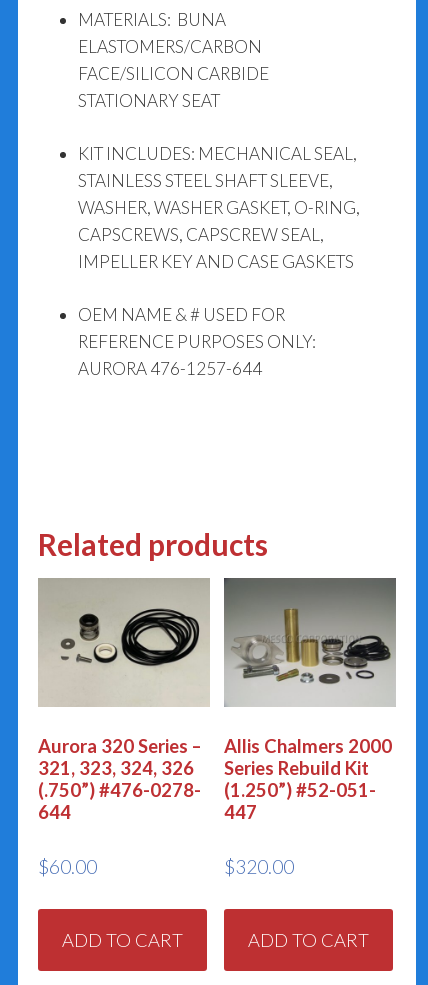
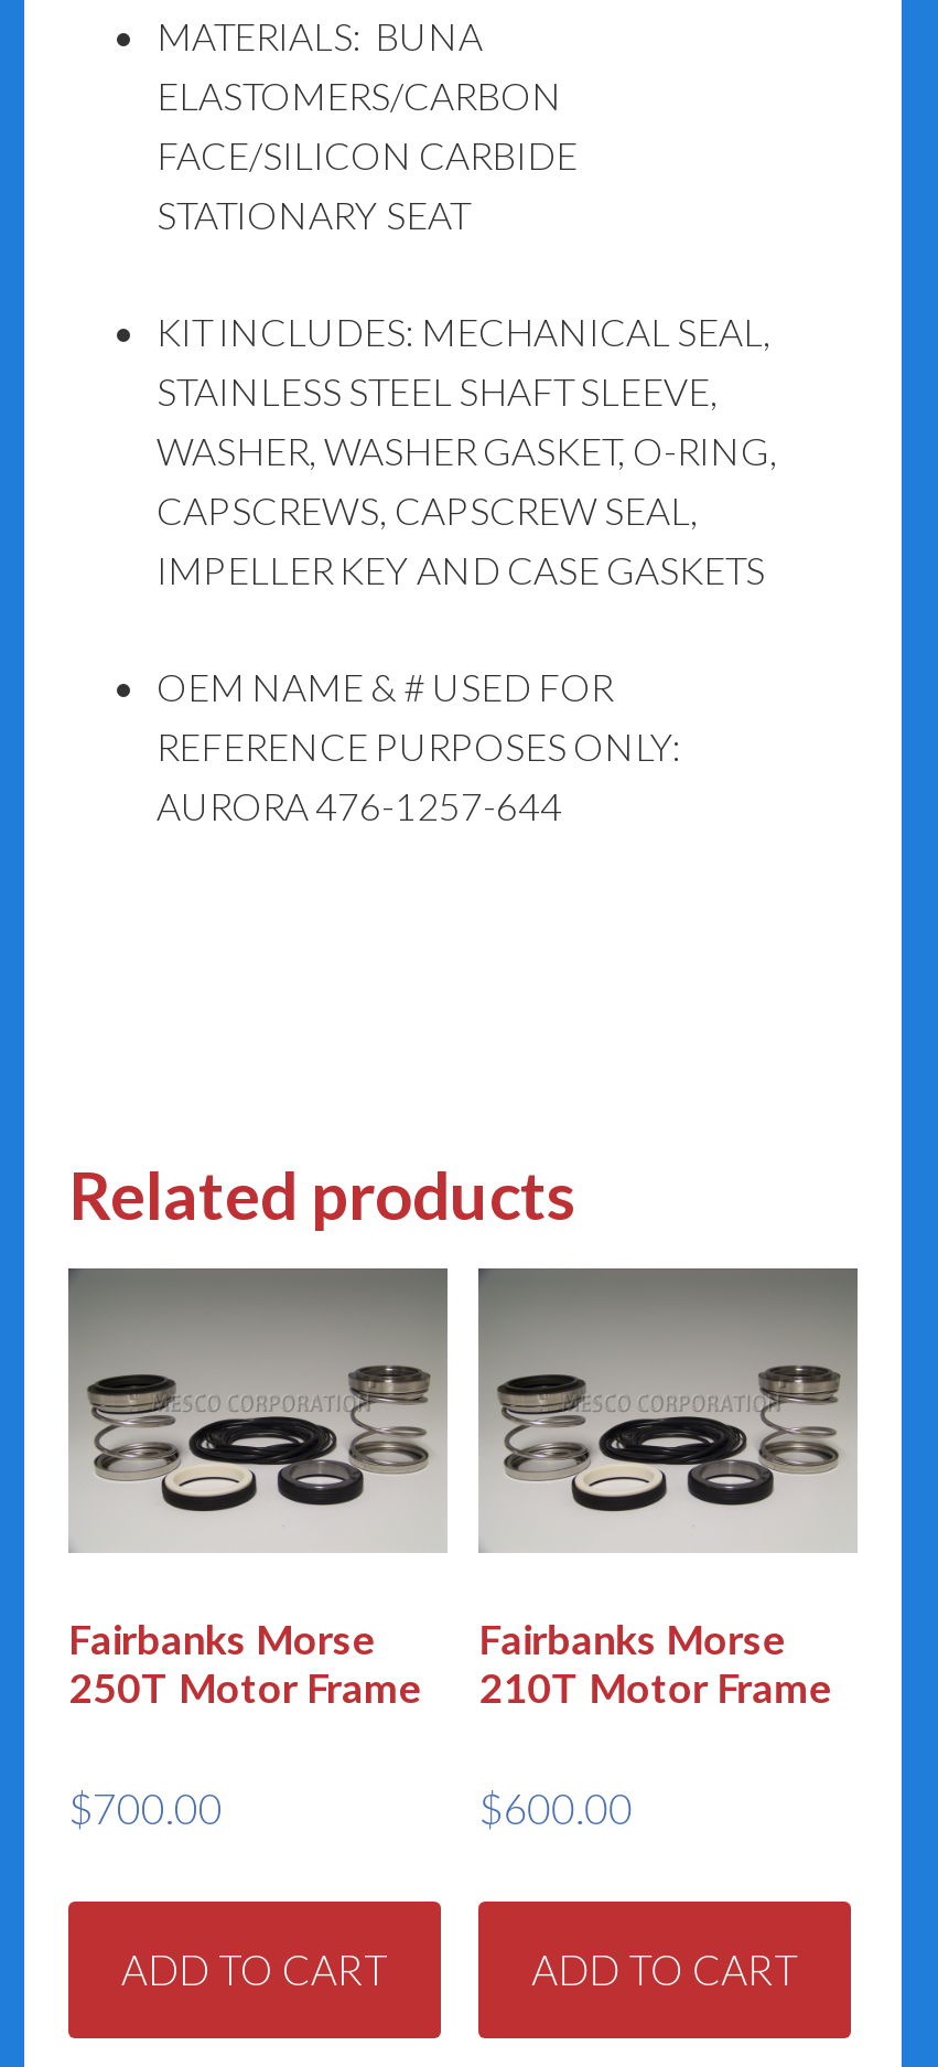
[38,578,209,687] [image] -> [68,1268,448,1502] [image]
[234,608,390,688] [image] -> [496,1335,840,1502] [image]
[38,735,202,823] Aurora 320 Series – | 321, 323, 324, 326 | (.750”) #476-0278- | 644 -> [68,1615,421,1712] Fairbanks Morse | 250T Motor Frame
[224,735,392,823] Allis Chalmers 2000 | Series Rebuild Kit | (1.250”) #52-051- | 447 -> [479,1615,832,1712] Fairbanks Morse | 210T Motor Frame
[38,855,97,878] $60.00 -> [68,1783,223,1834] $700.00
[224,855,294,878] $320.00 -> [479,1783,633,1834] $600.00

